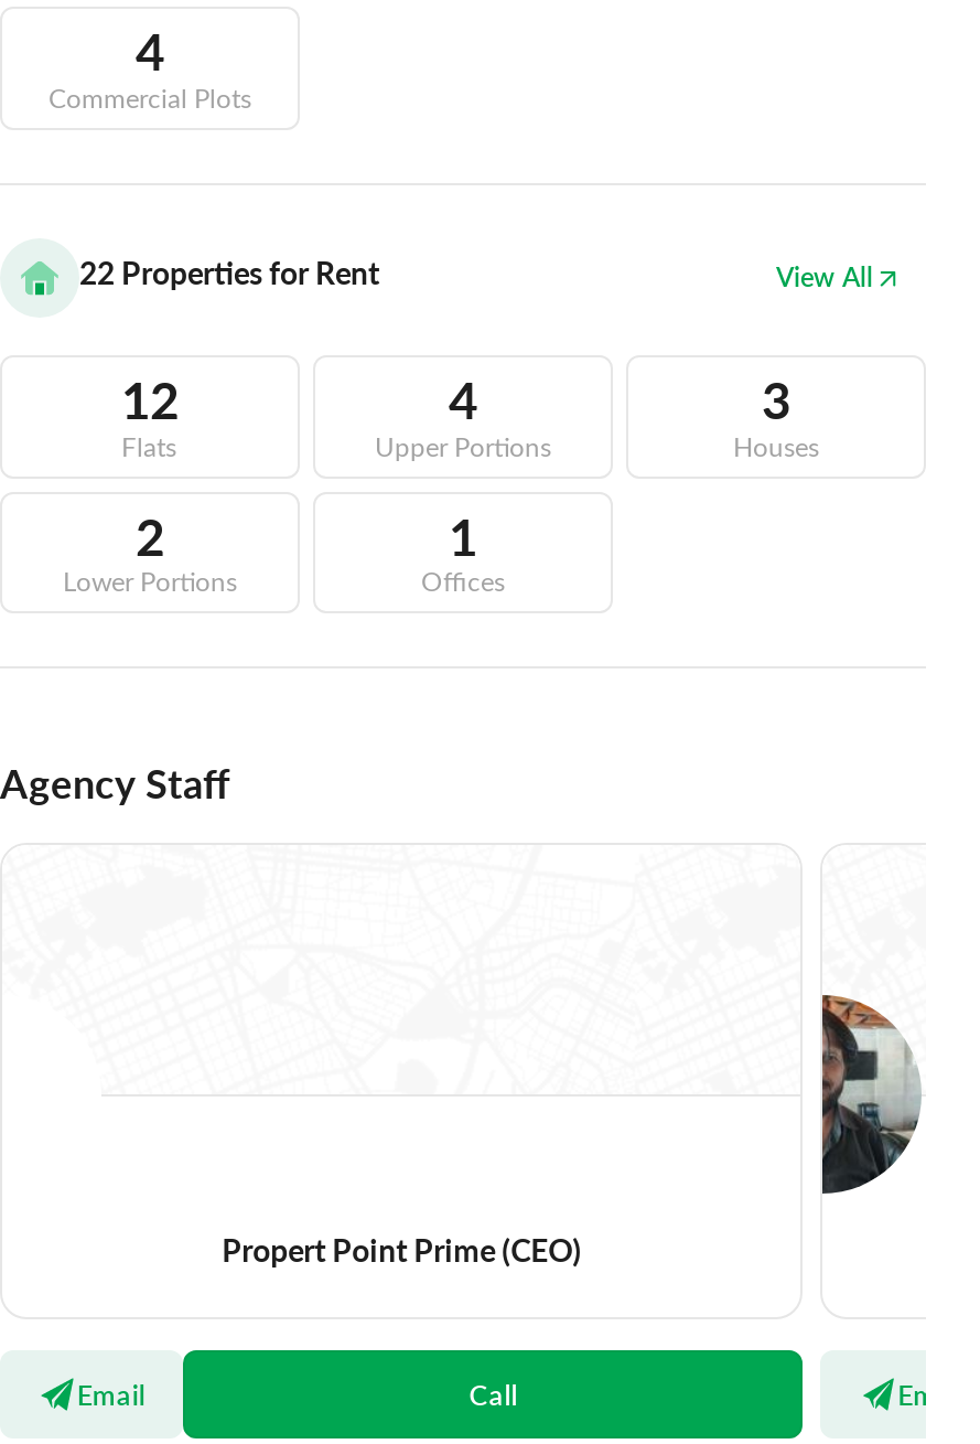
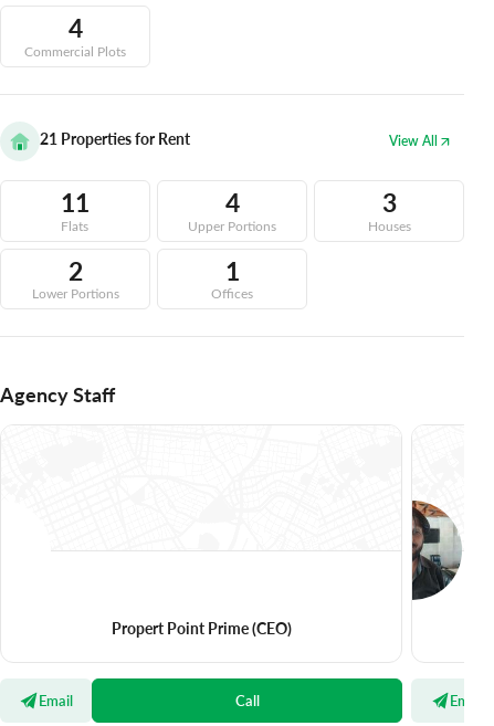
[79,252,379,294] 22 Properties for Rent -> [40,128,190,149] 21 Properties for Rent
[121,365,179,433] 12 -> [61,185,90,219] 11

